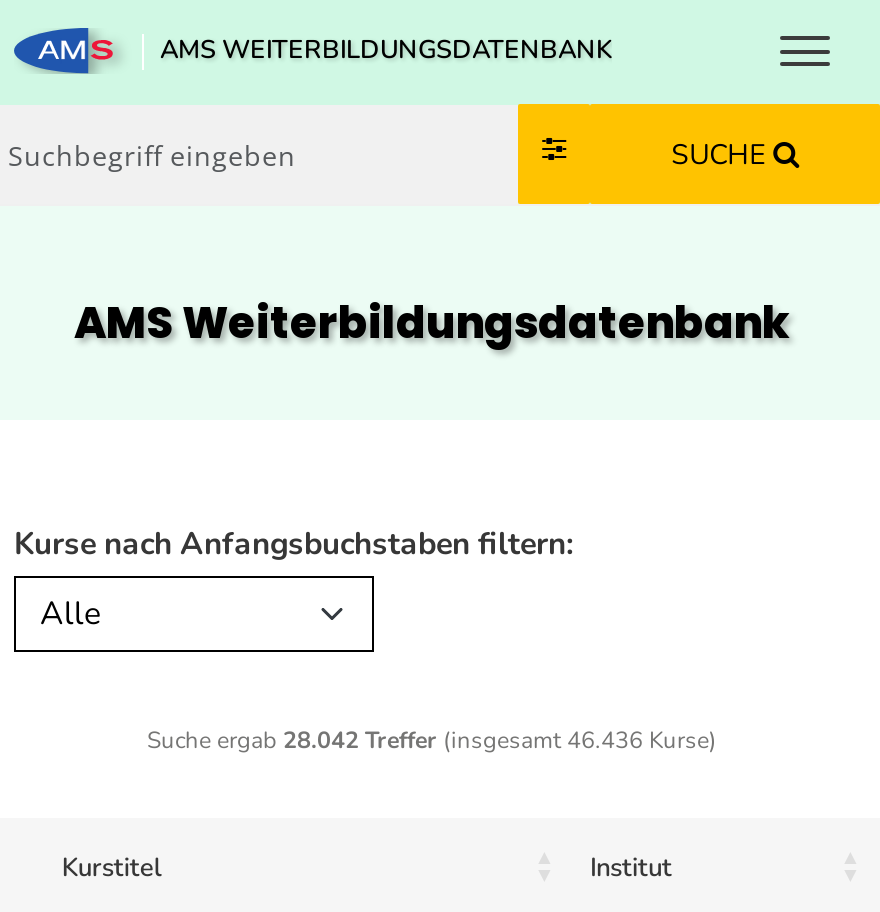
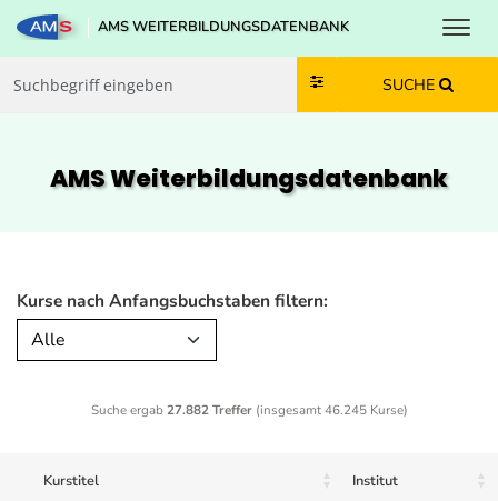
[147,724,717,756] Suche ergab 28.042 Treffer (insgesamt 46.436 Kurse) -> [91,401,407,419] Suche ergab 27.882 Treffer (insgesamt 46.245 Kurse)

